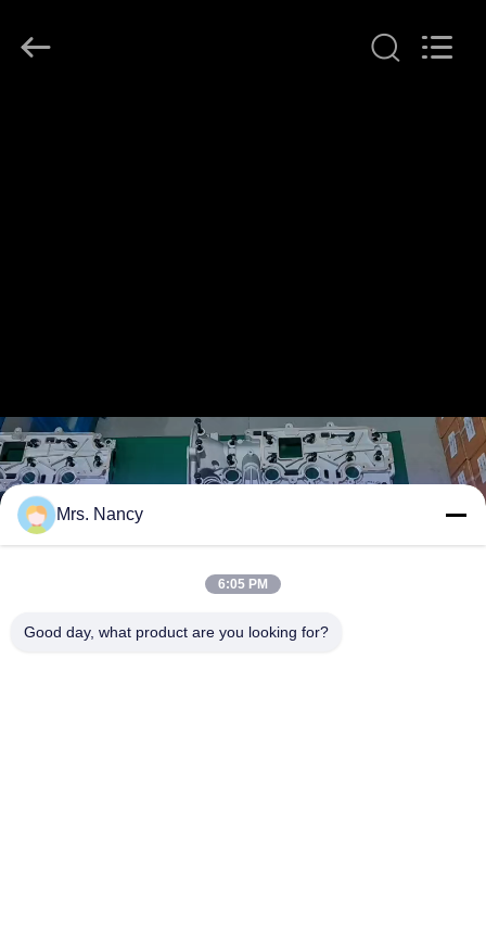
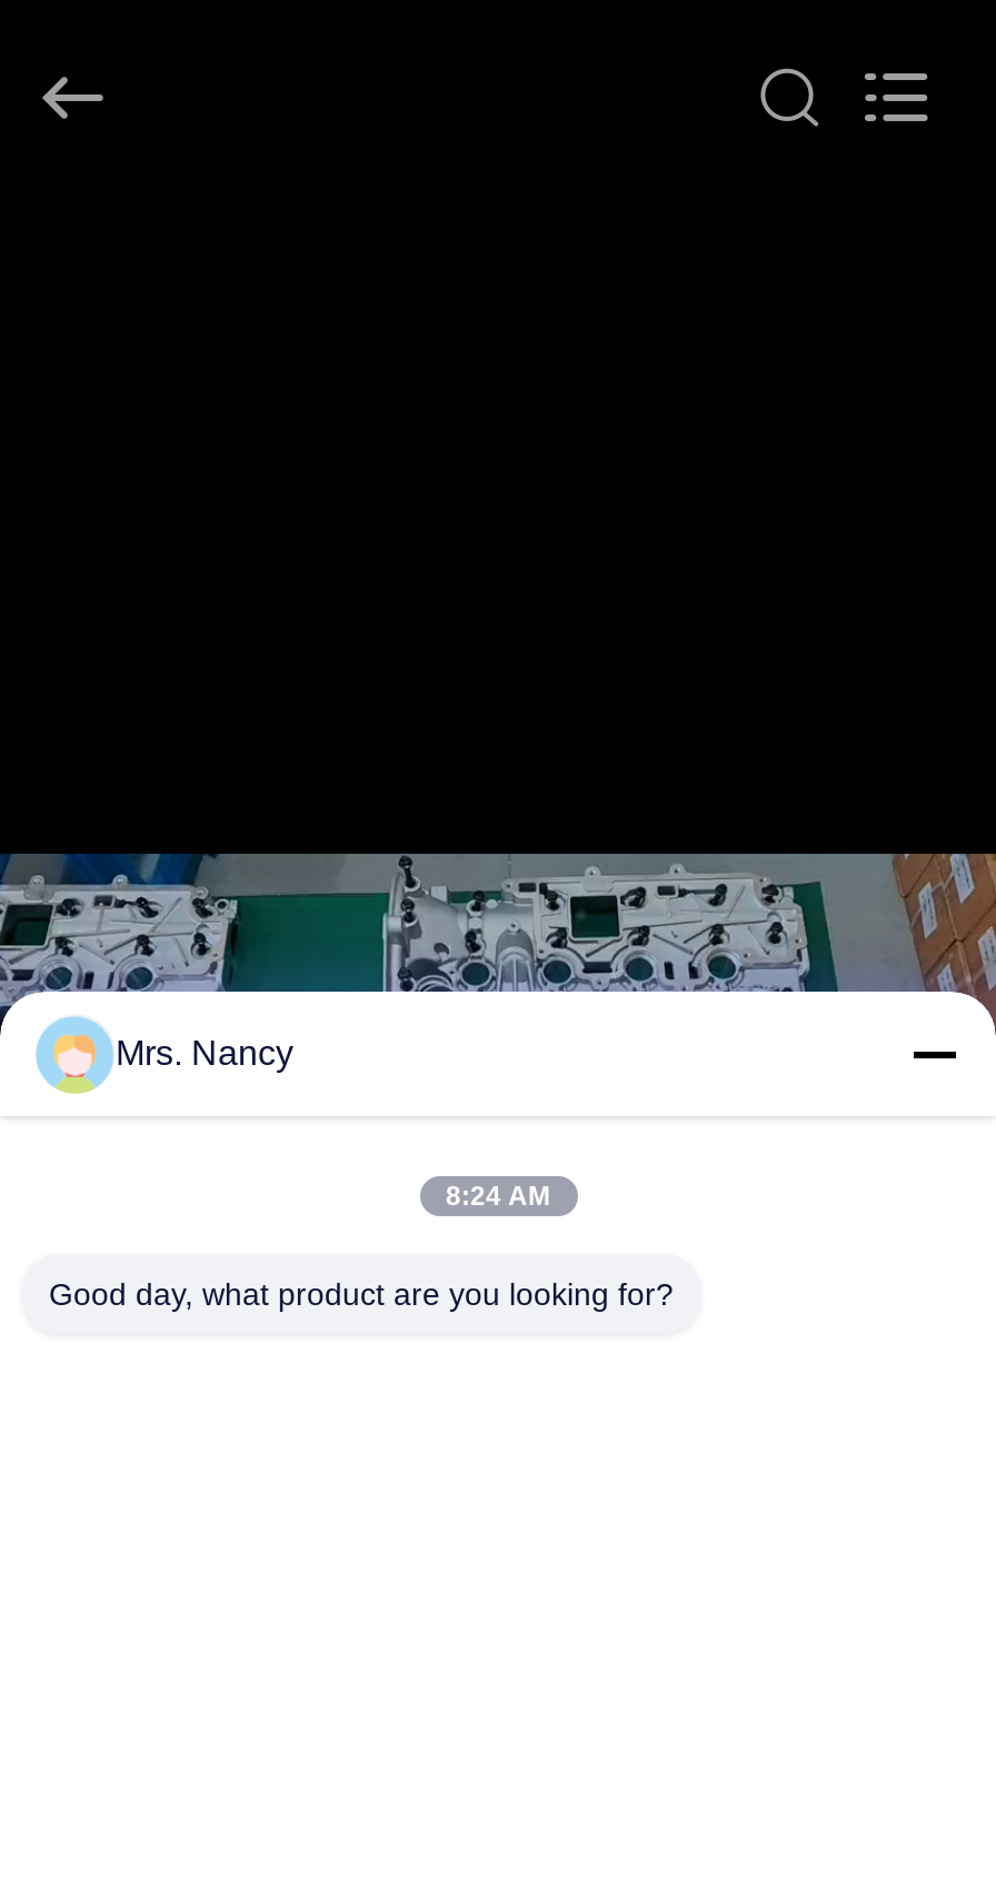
[218,577,268,592] 6:05 PM -> [446,1181,550,1212] 8:24 AM

